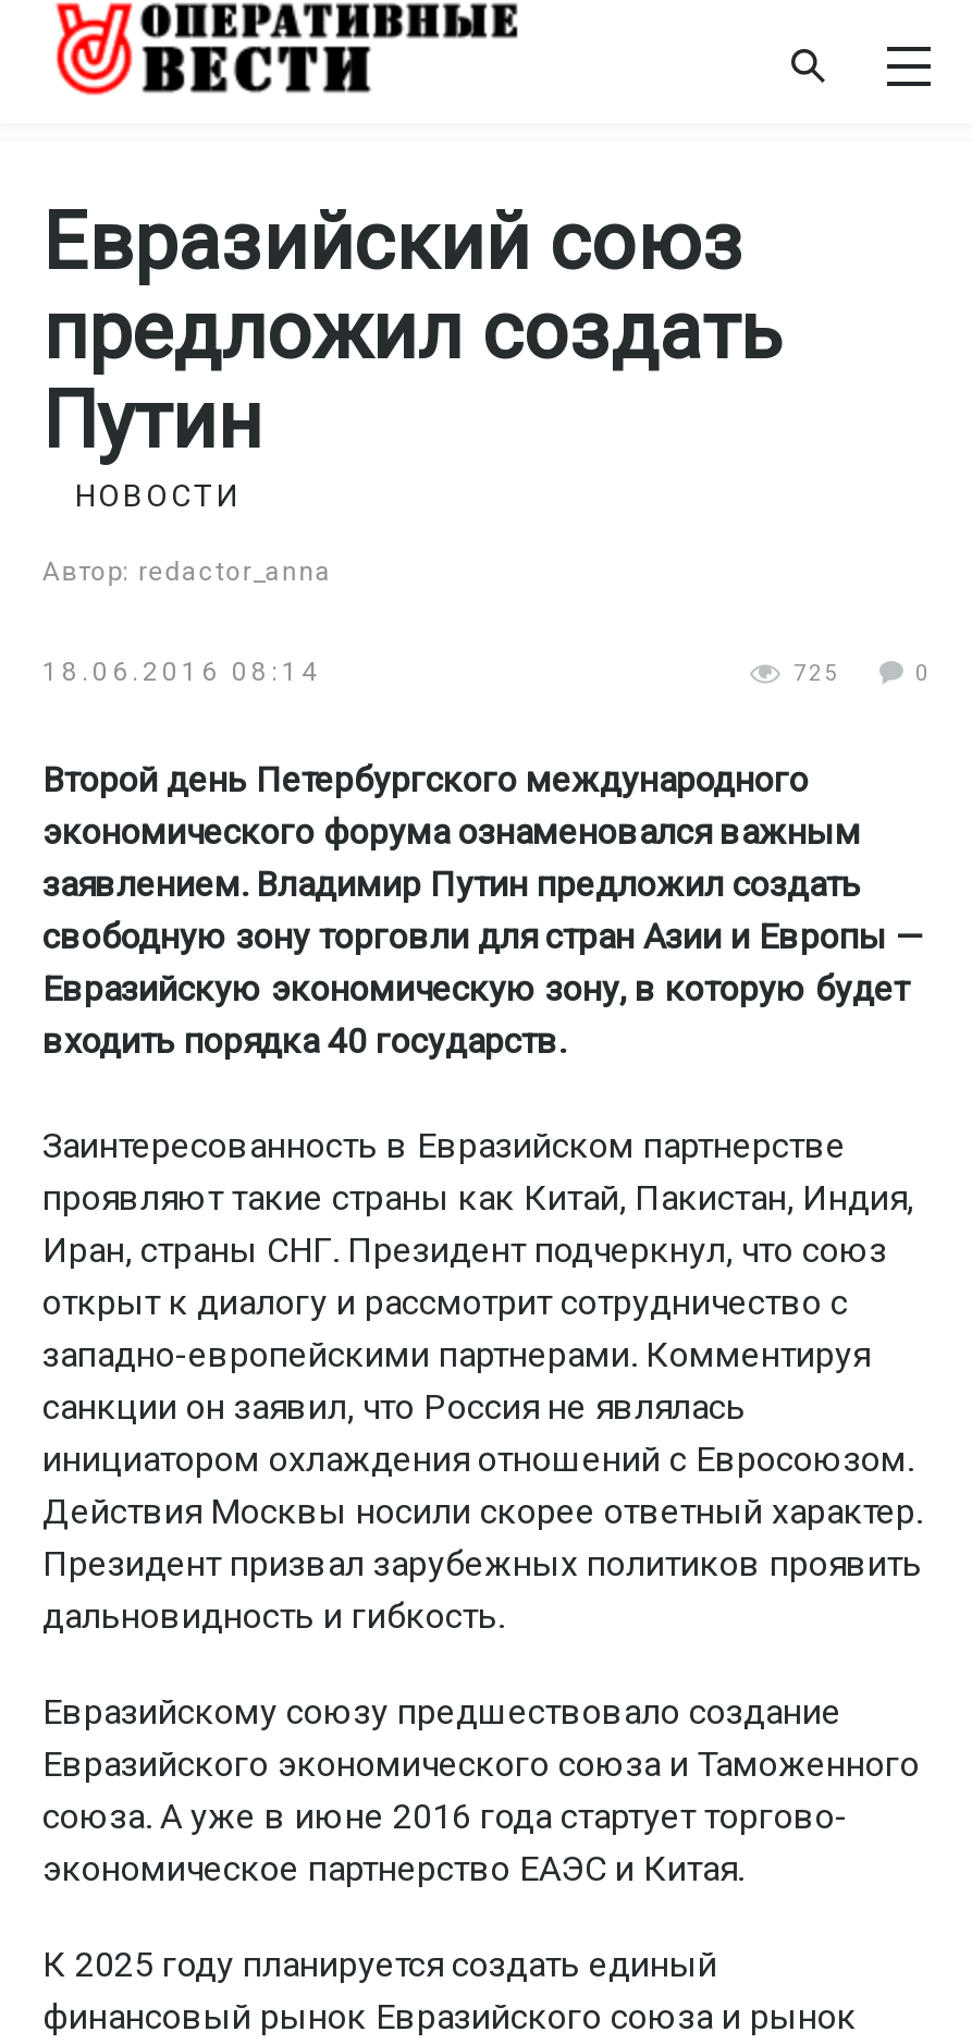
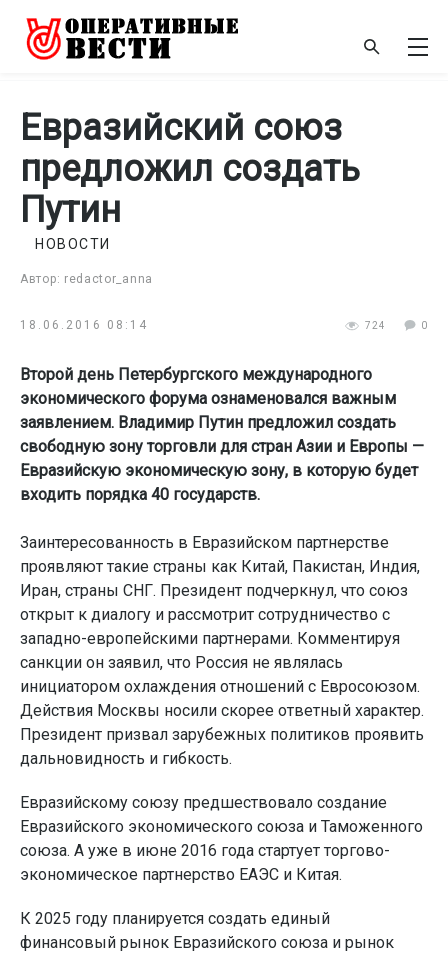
[793,661,839,685] 725 -> [365,320,386,331] 724

